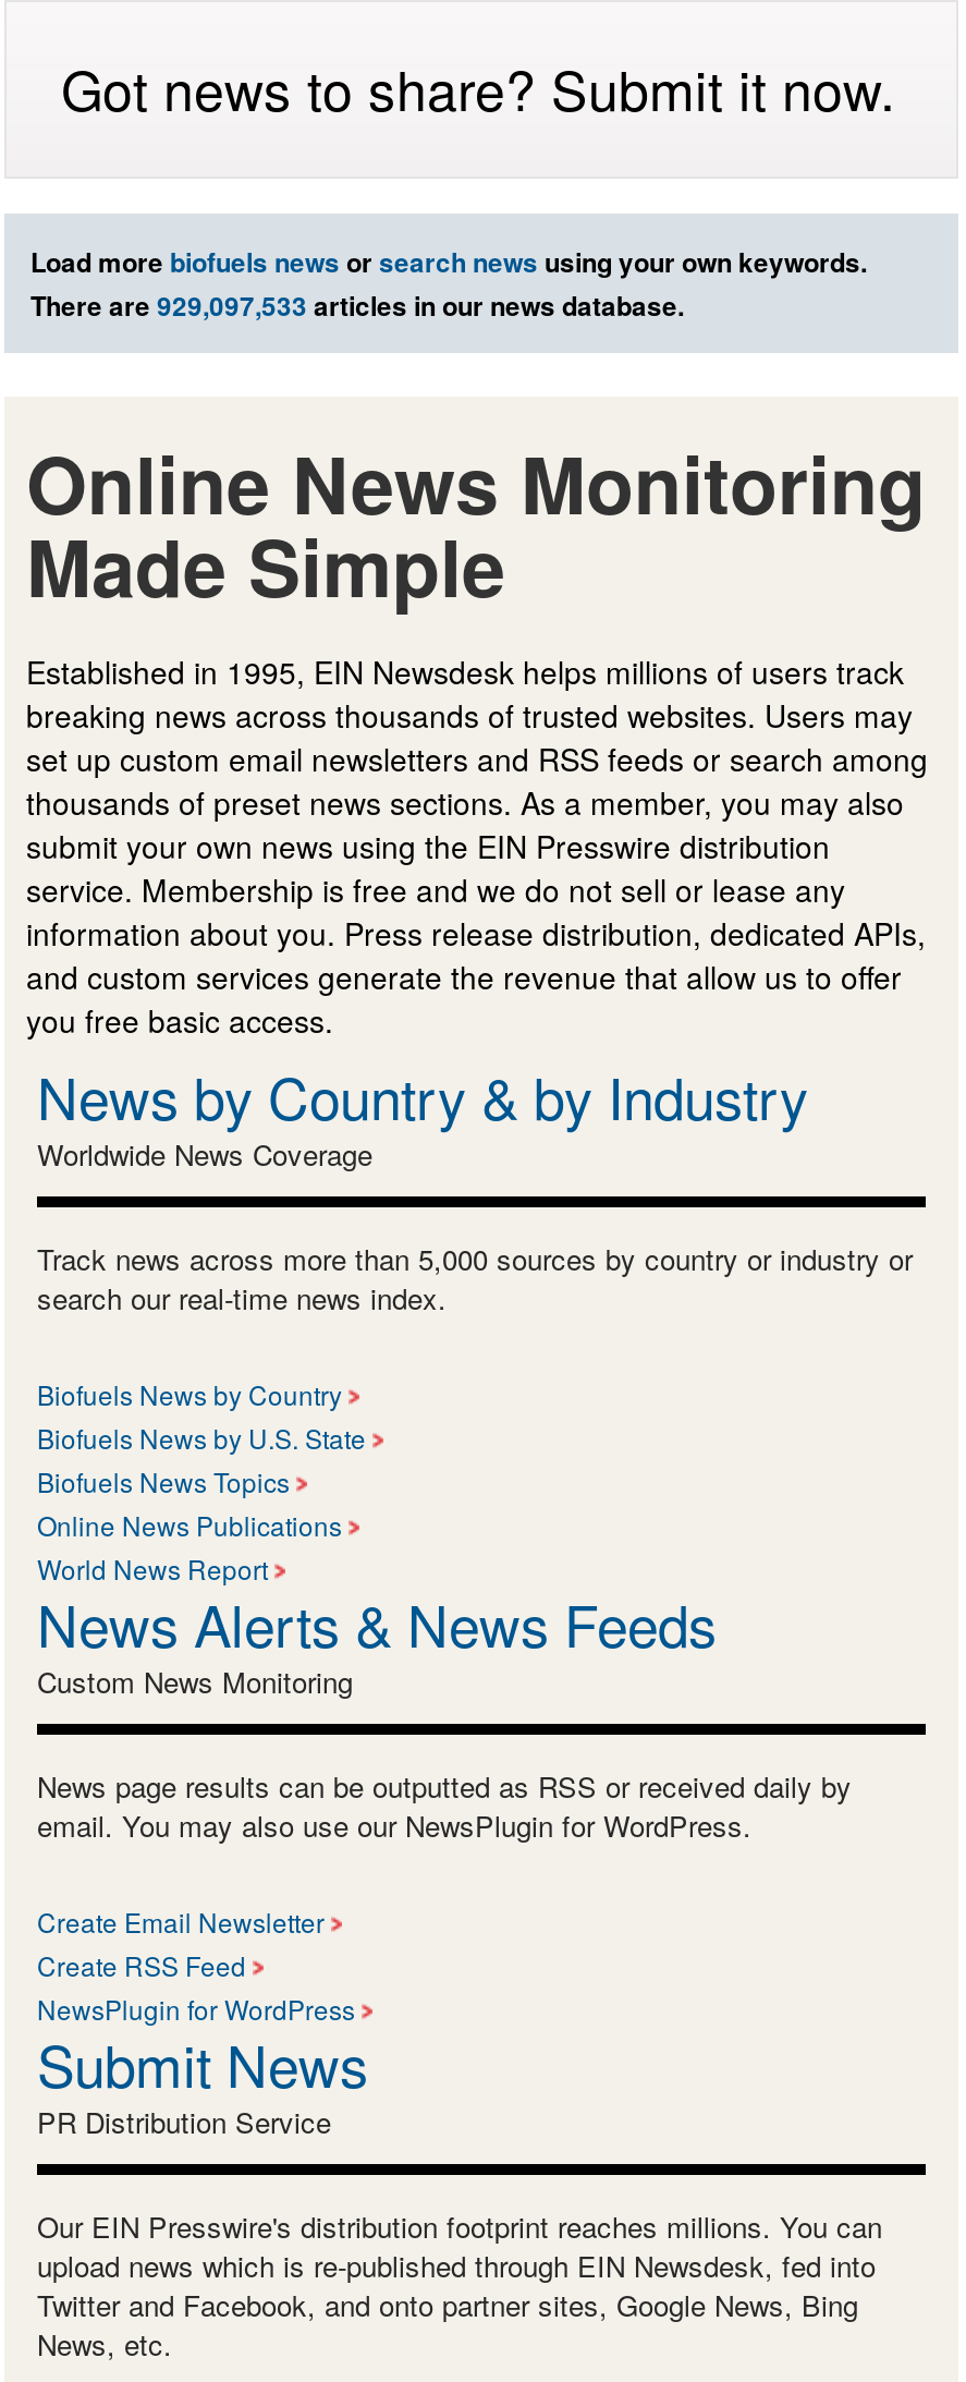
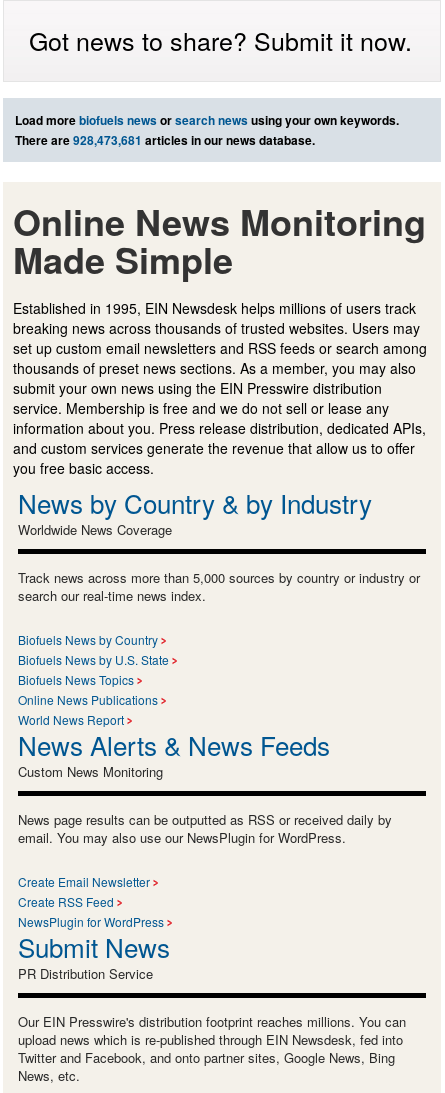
[30,285,684,325] There are 929,097,533 articles in our news database. -> [15,131,315,149] There are 928,473,681 articles in our news database.

